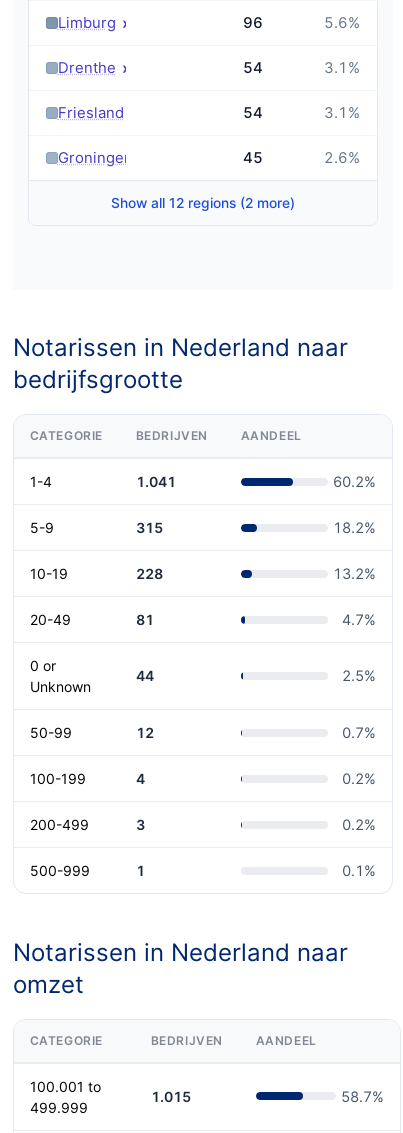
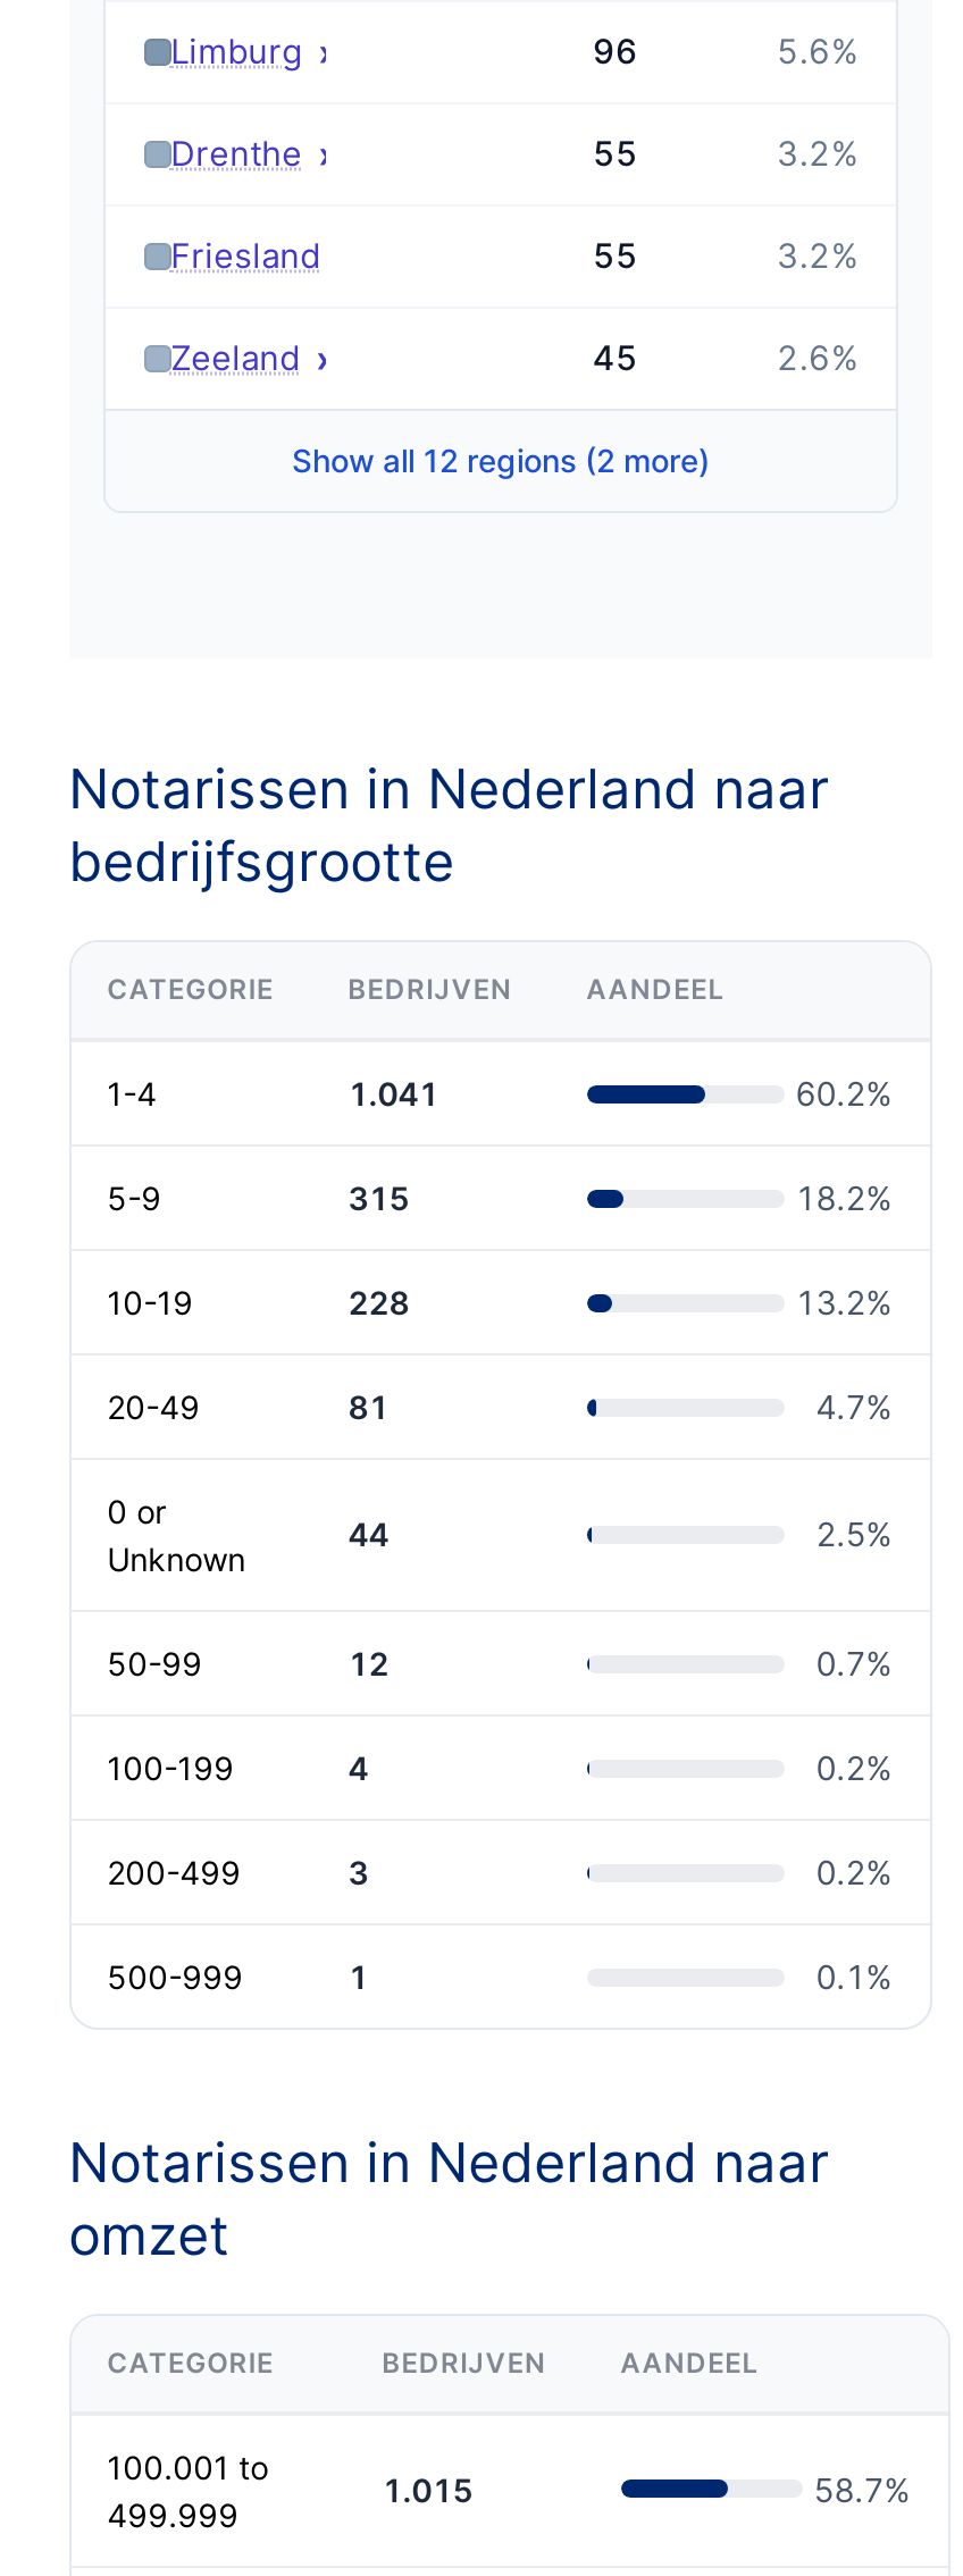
[243,59,263,77] 54 -> [592,134,638,174] 55
[324,59,360,77] 3.1% -> [776,134,858,174] 3.2%
[243,104,360,122] 54 | 3.1% -> [592,236,858,277] 55 | 3.2%
[58,148,145,168] Groningen › -> [171,336,329,381] Zeeland ›

